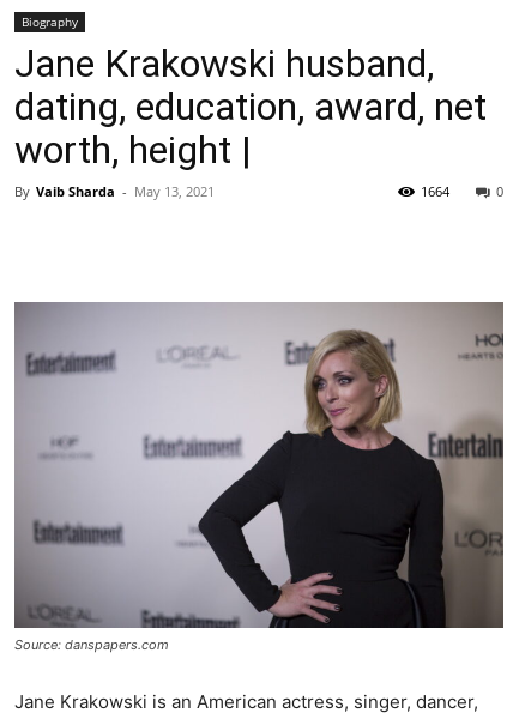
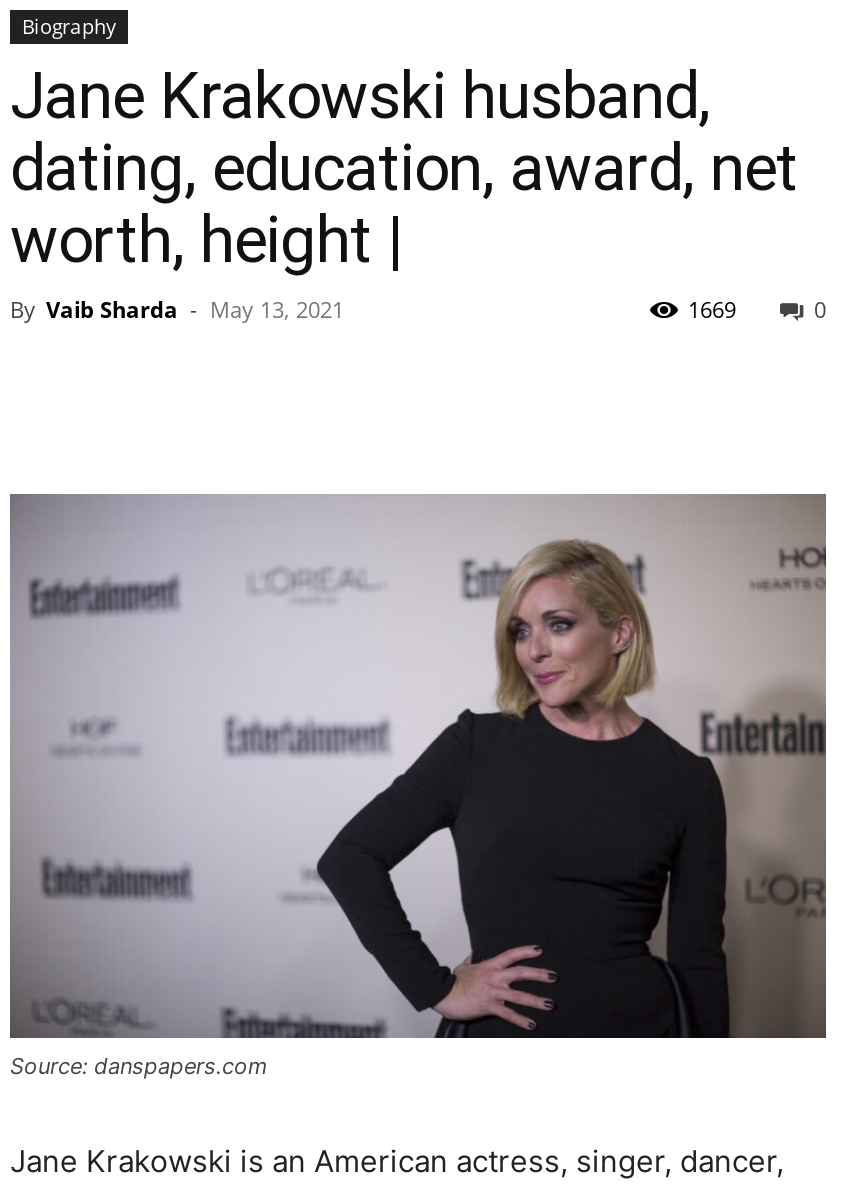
[421,182,449,200] 1664 -> [688,294,736,324] 1669

